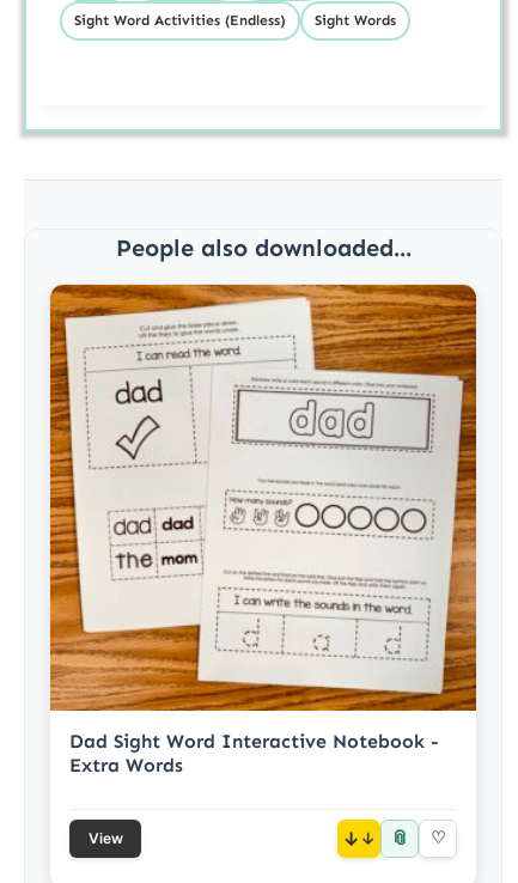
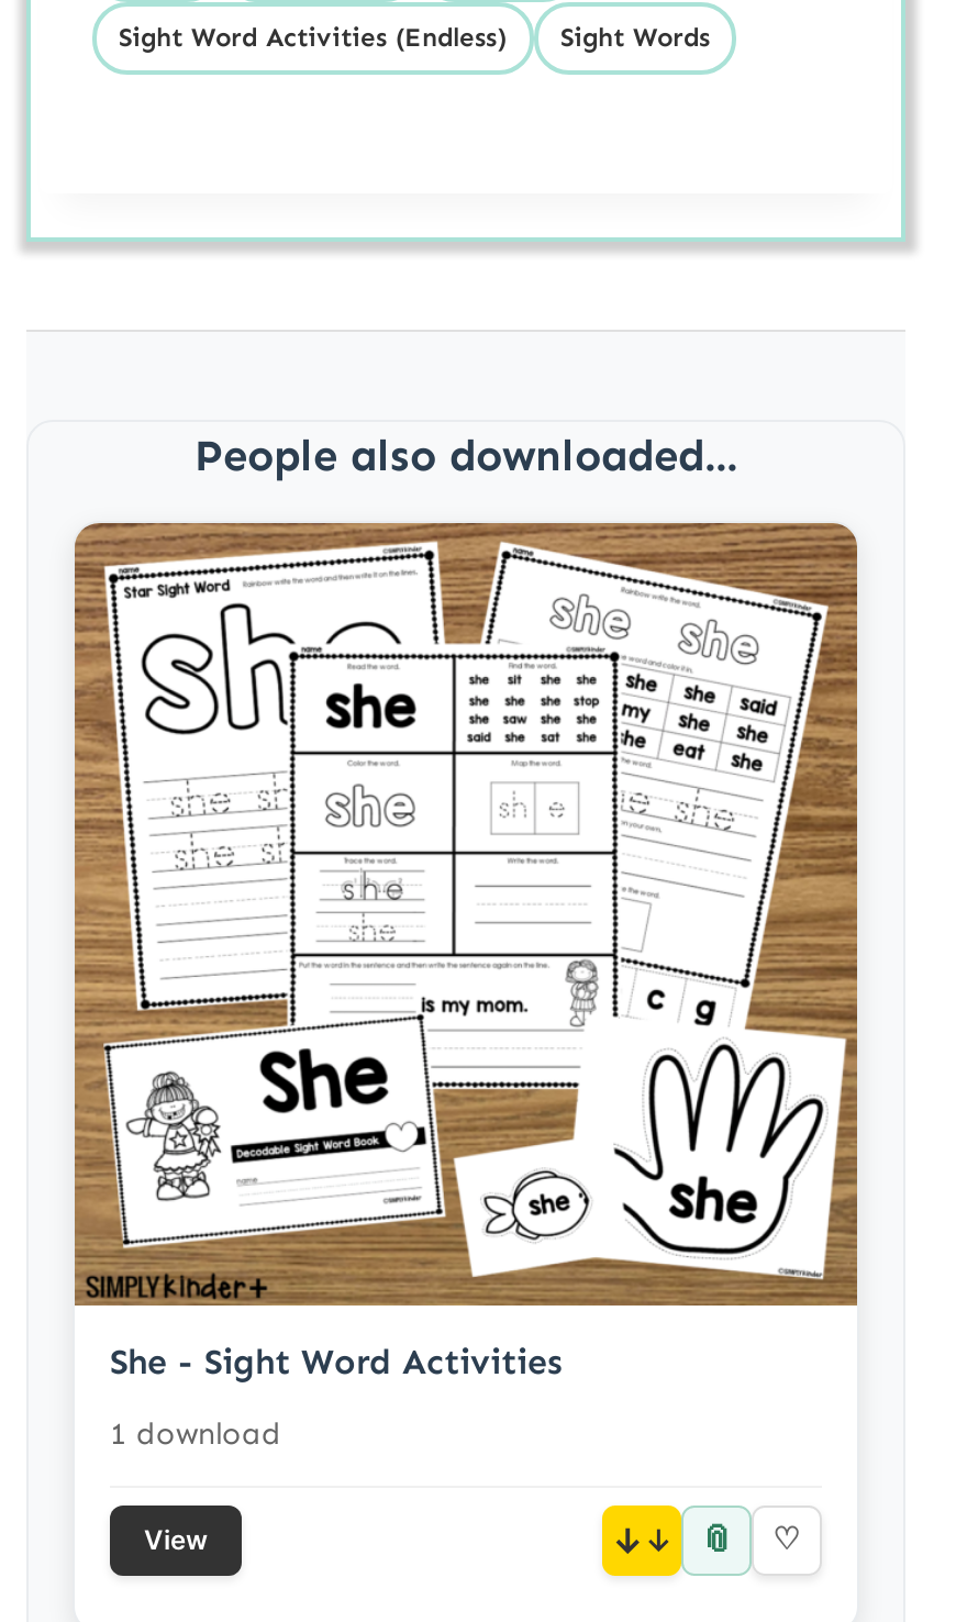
[50,285,476,776] [image] | Dad Sight Word Interactive Notebook - | Extra Words -> [73,521,859,1452] [image] | She - Sight Word Activities | 1 download

